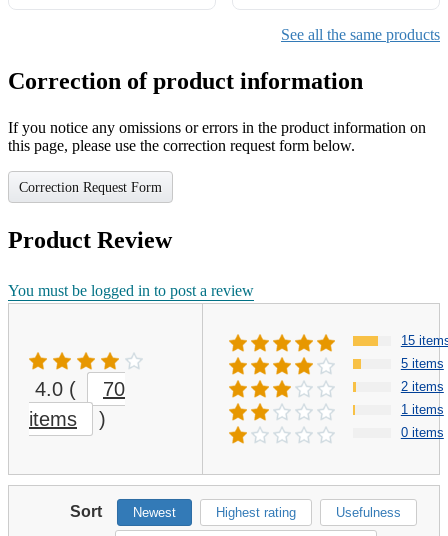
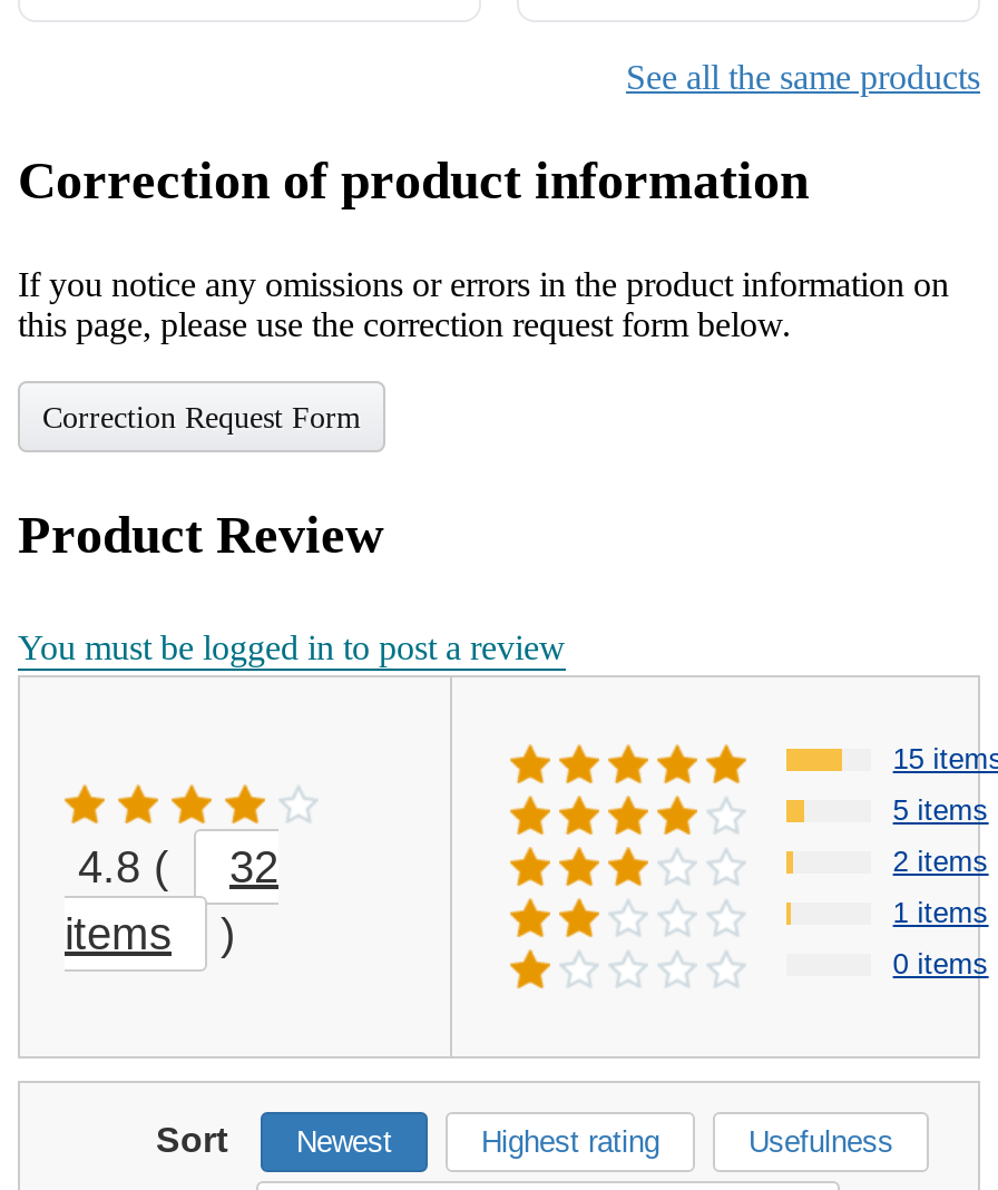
[29,378,82,400] 4.0 ( -> [65,843,183,892] 4.8 (
[103,378,125,400] 70 -> [229,843,278,892] 32

